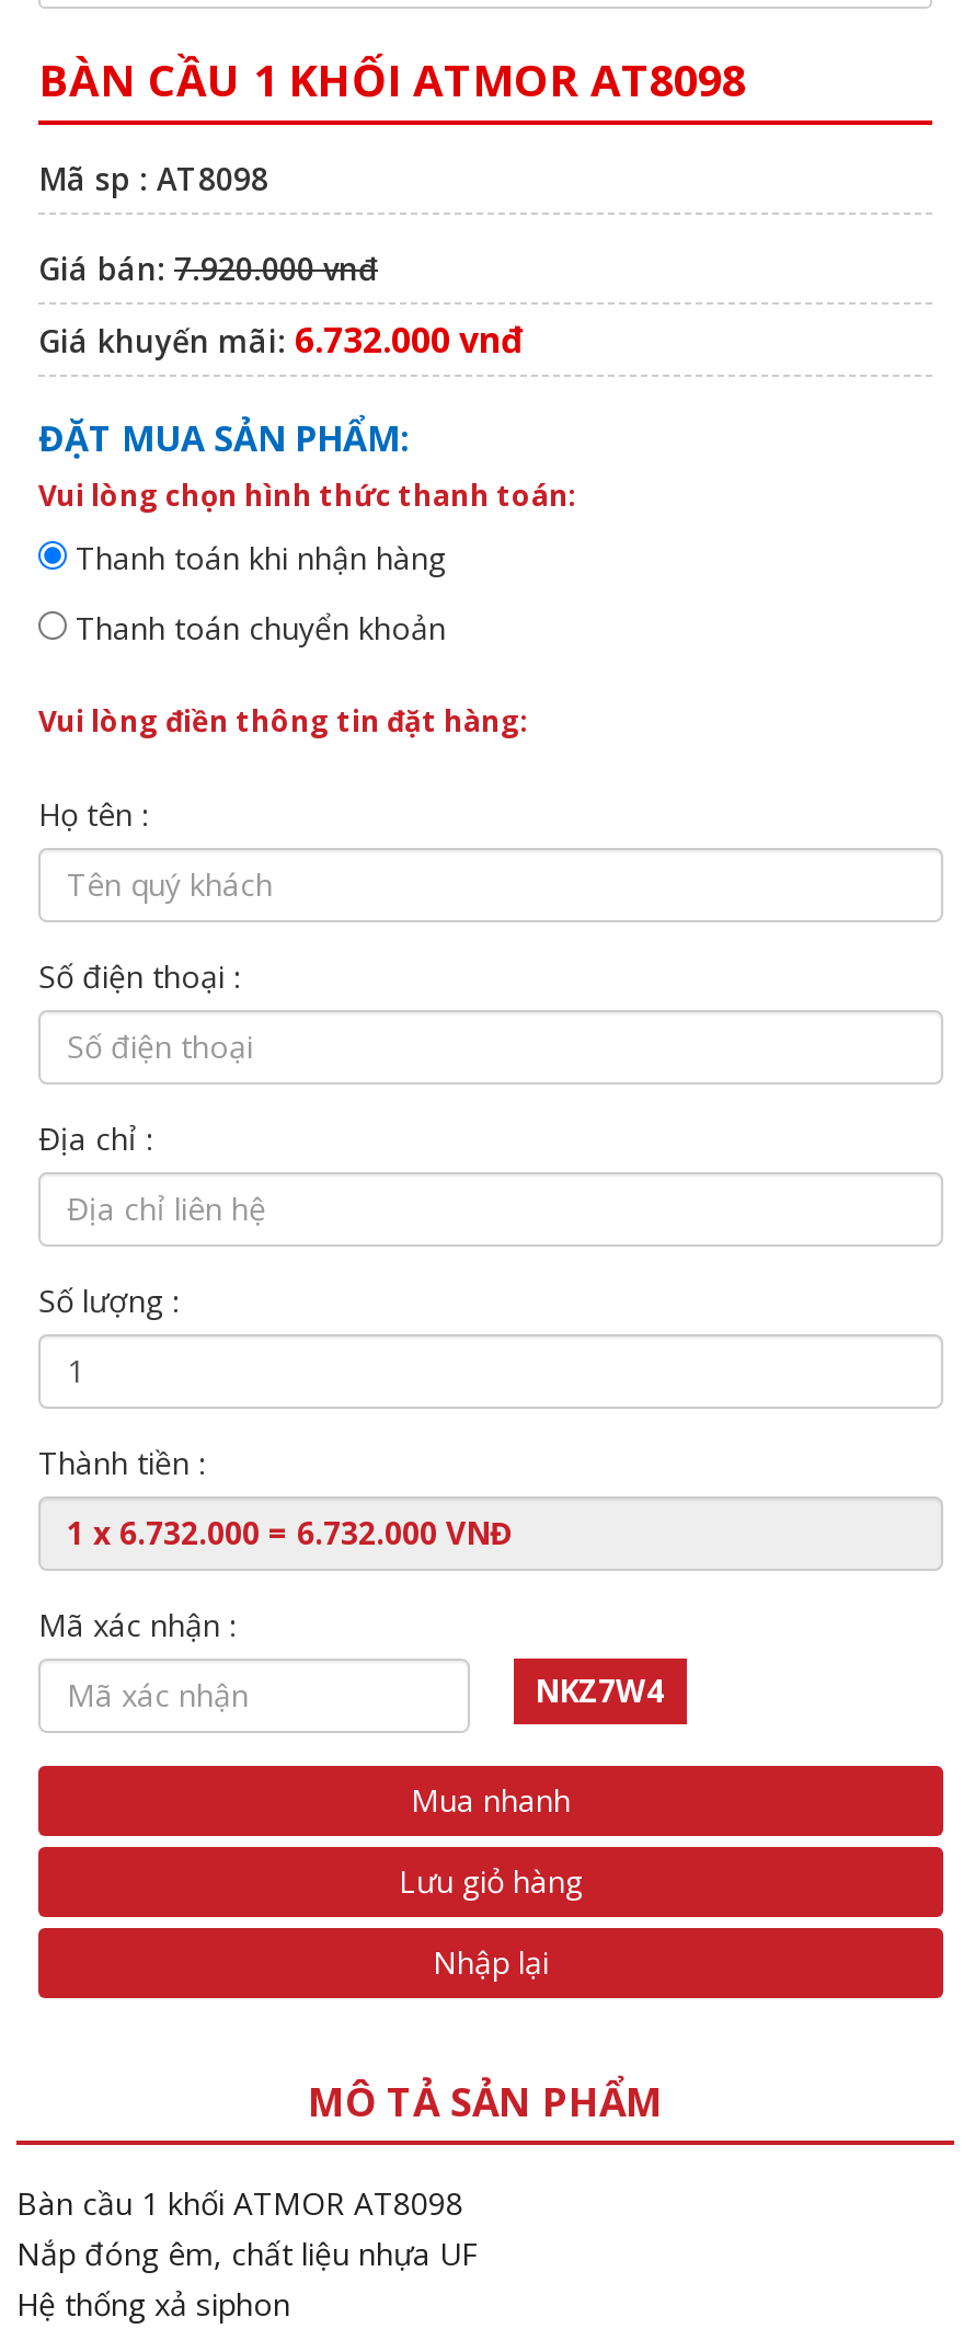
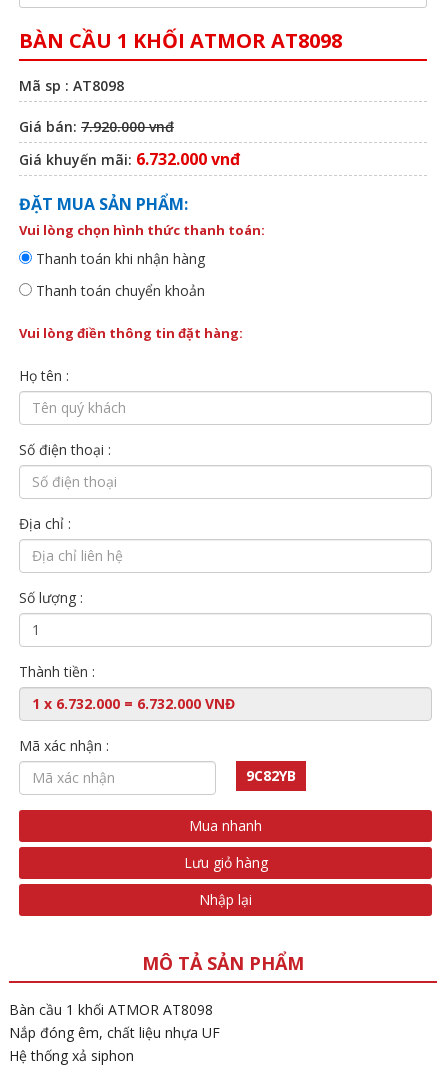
[535,1669,664,1710] NKZ7W4 -> [245,766,295,785] 9C82YB

